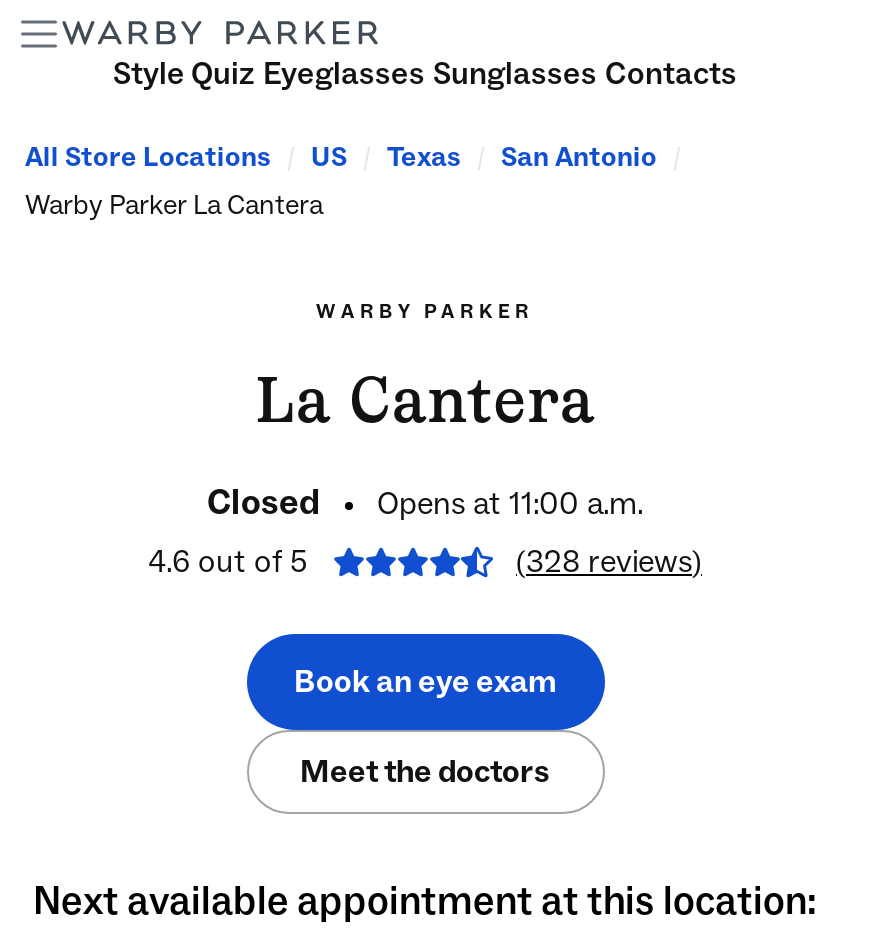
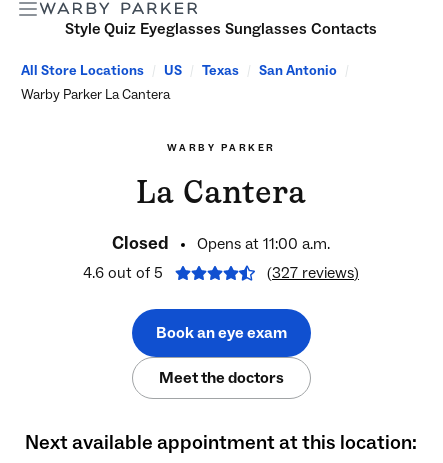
[516,542,702,580] (328 reviews) -> [267,263,359,282] (327 reviews)

